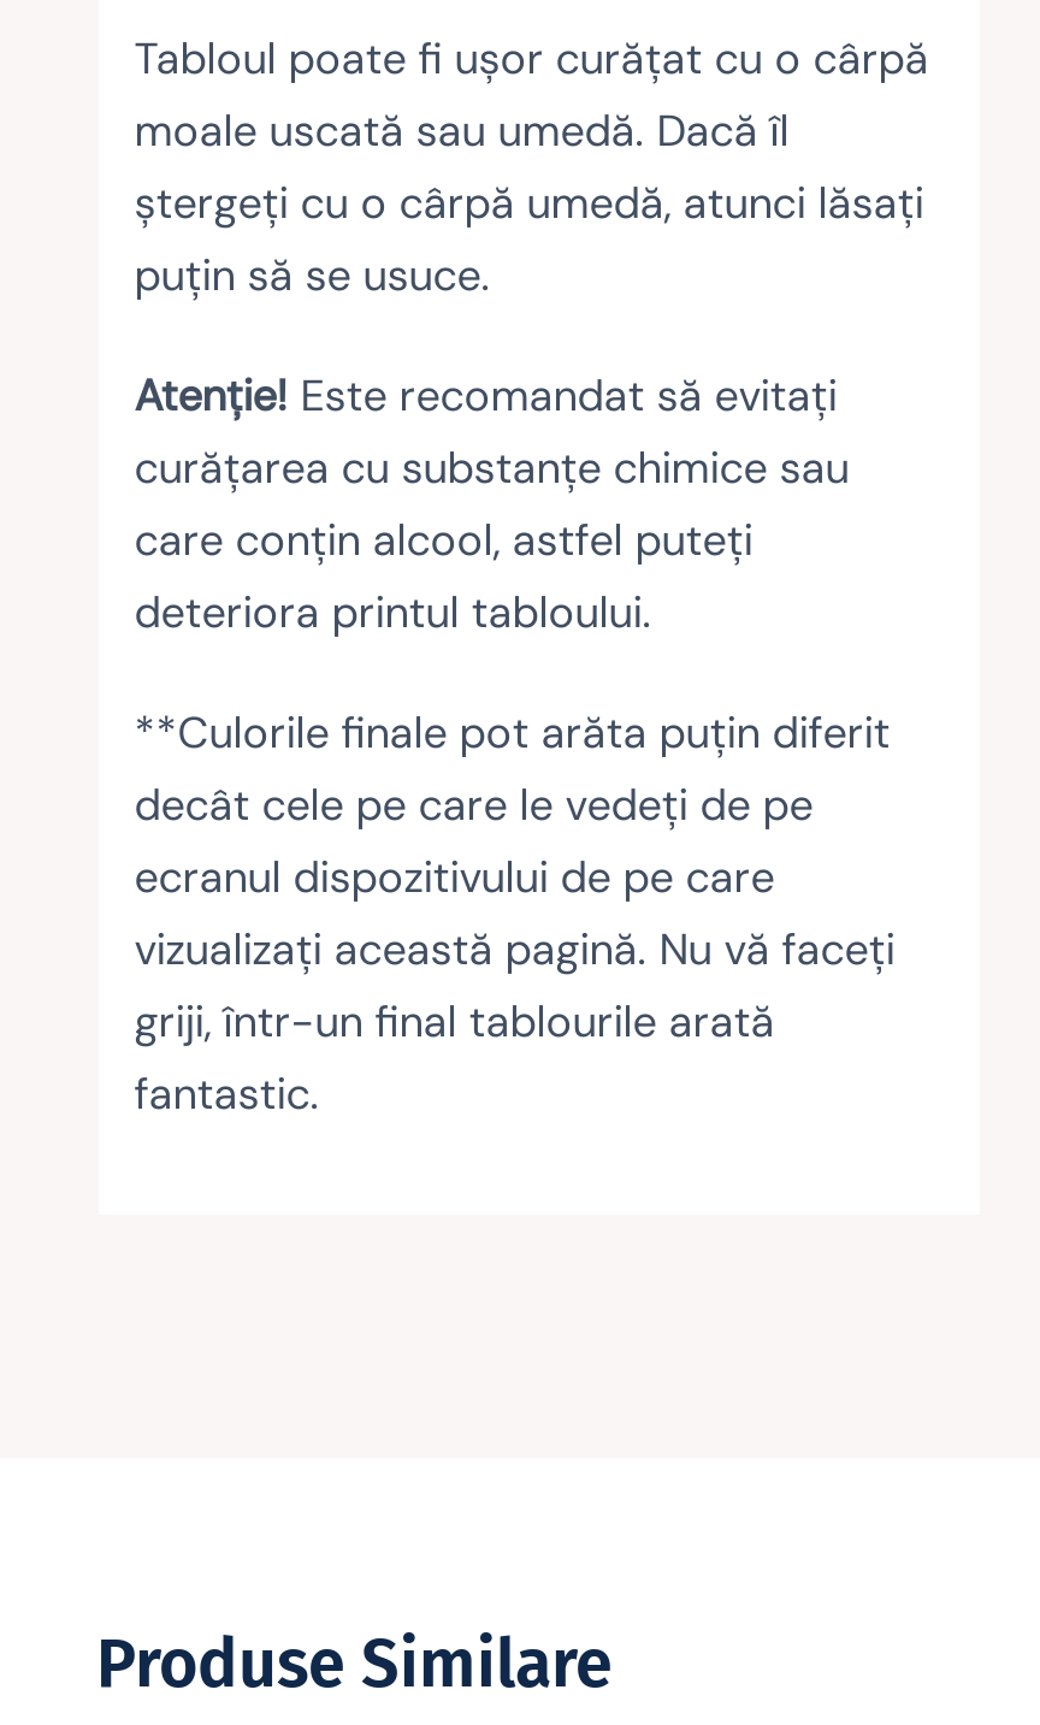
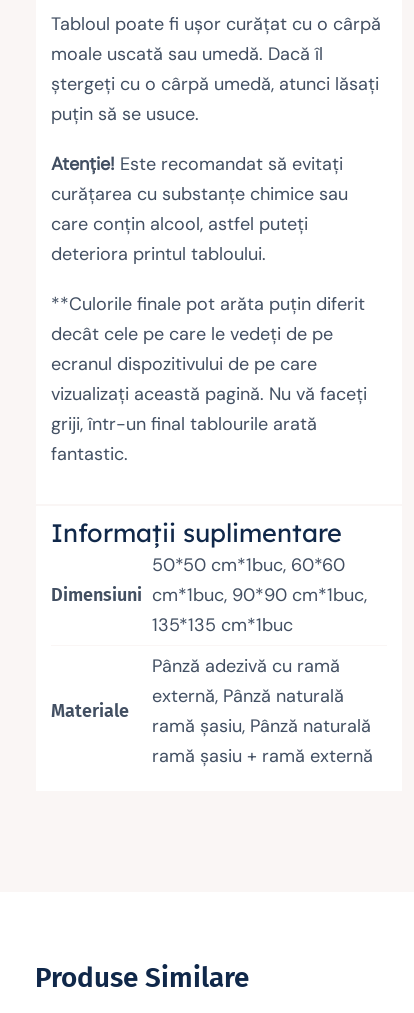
none -> [51,517,342,606] Informații suplimentare | Dimensiuni
none -> [51,700,129,722] Materiale
none -> [152,553,367,637] 50*50 cm*1buc, 60*60 | cm*1buc, 90*90 cm*1buc, | 135*135 cm*1buc
none -> [152,654,373,768] Pânză adezivă cu ramă | externă, Pânză naturală | ramă șasiu, Pânză naturală | ramă șasiu + ramă externă

